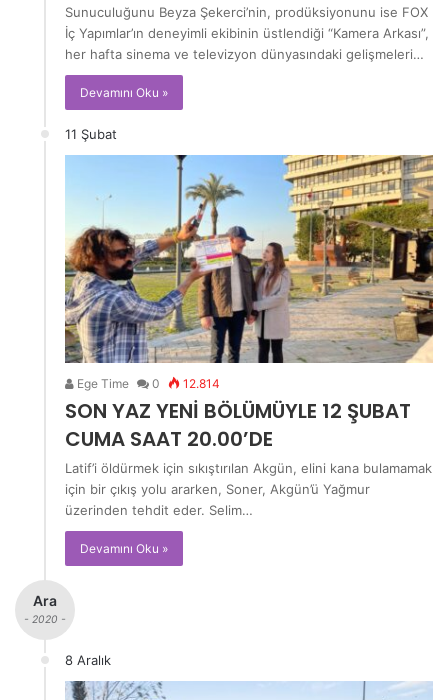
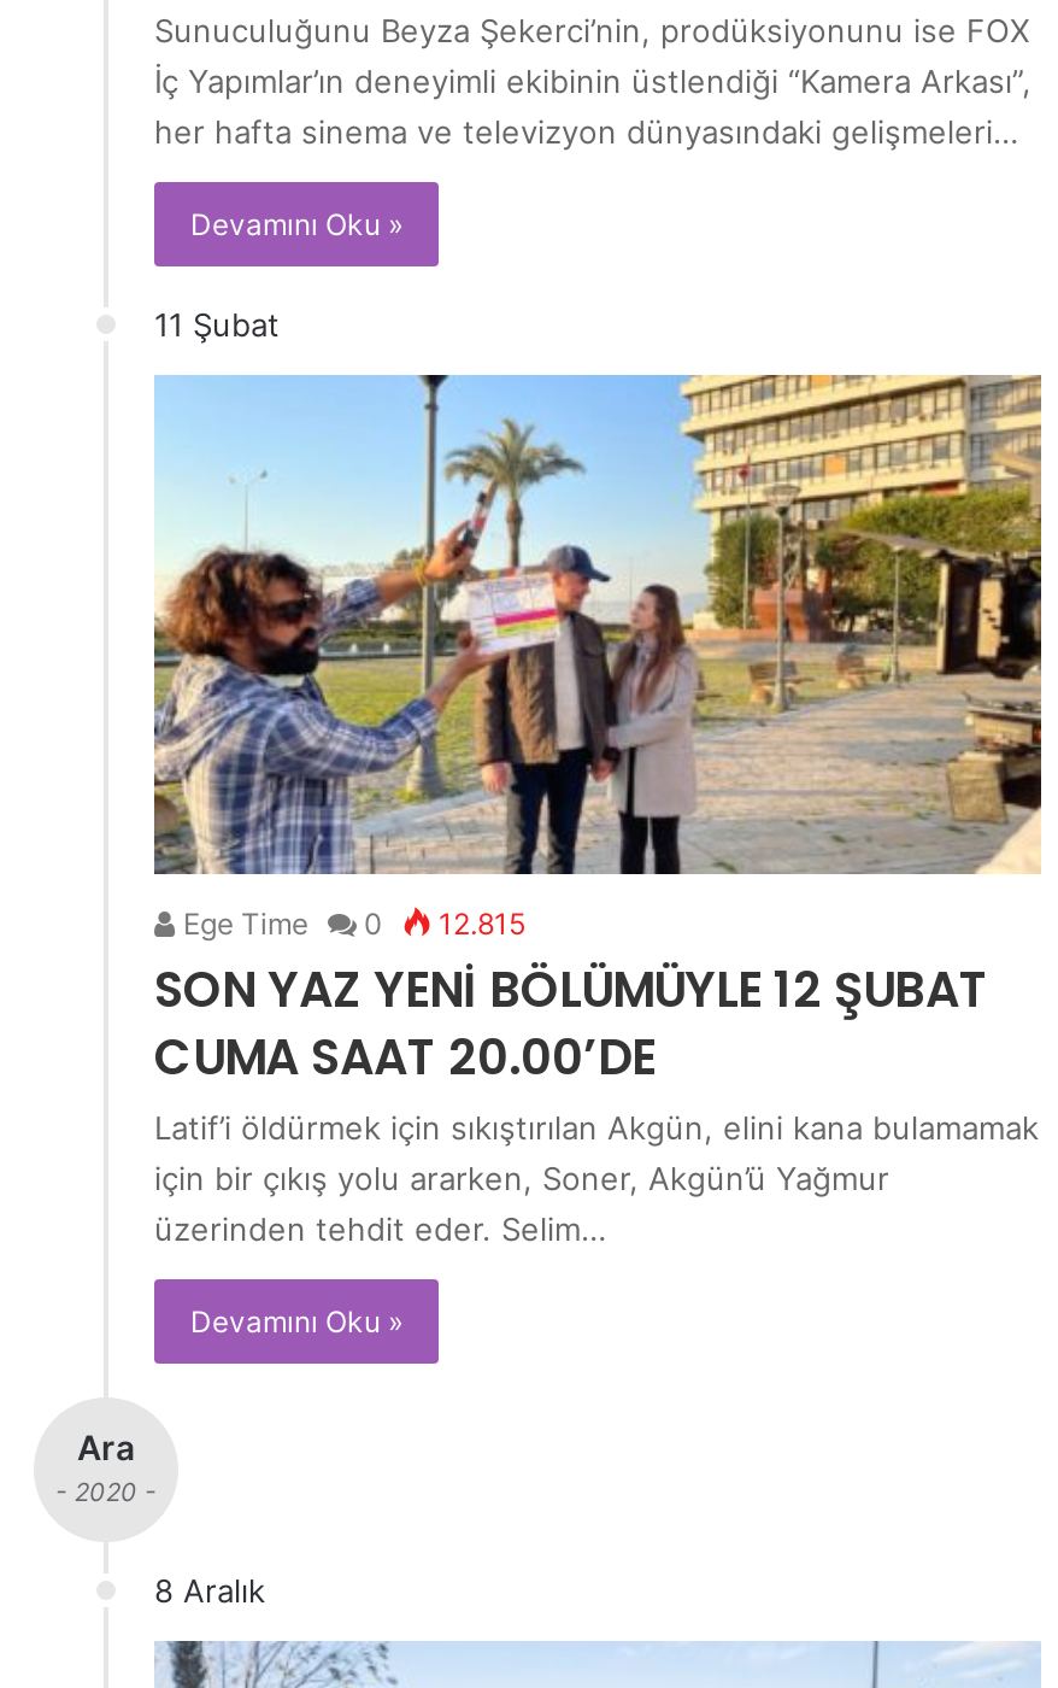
[74,376,220,391] Ege Time 0 12.814 -> [176,907,525,943] Ege Time 0 12.815

